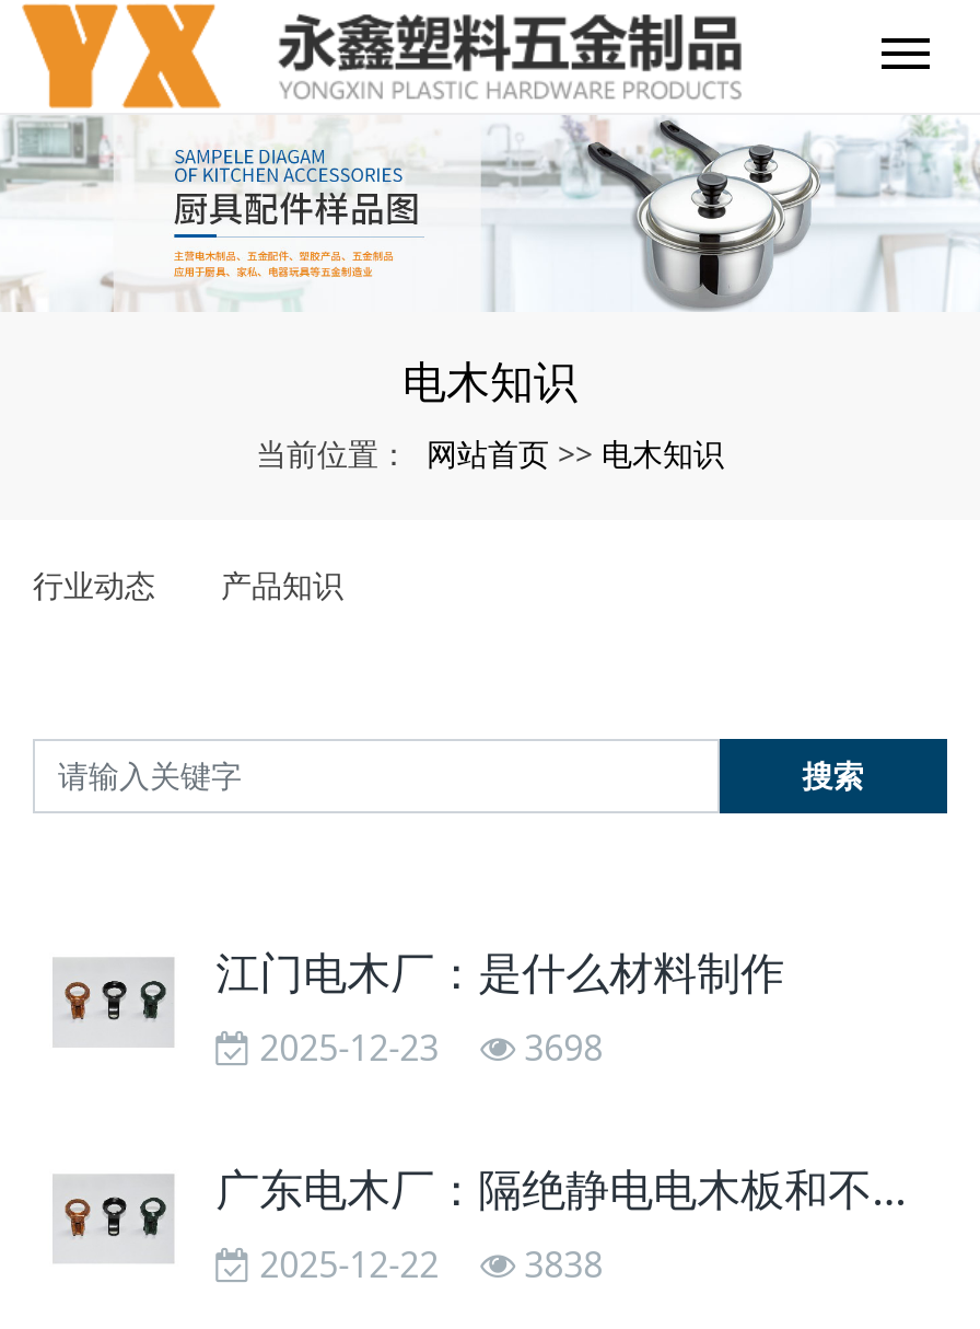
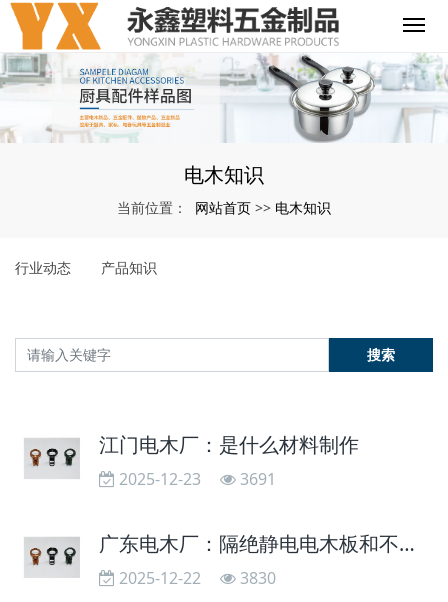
[251,1022,603,1071] 2025-12-23 3698 -> [115,467,276,489] 2025-12-23 3691
[251,1239,603,1287] 2025-12-22 3838 -> [115,566,276,588] 2025-12-22 3830

